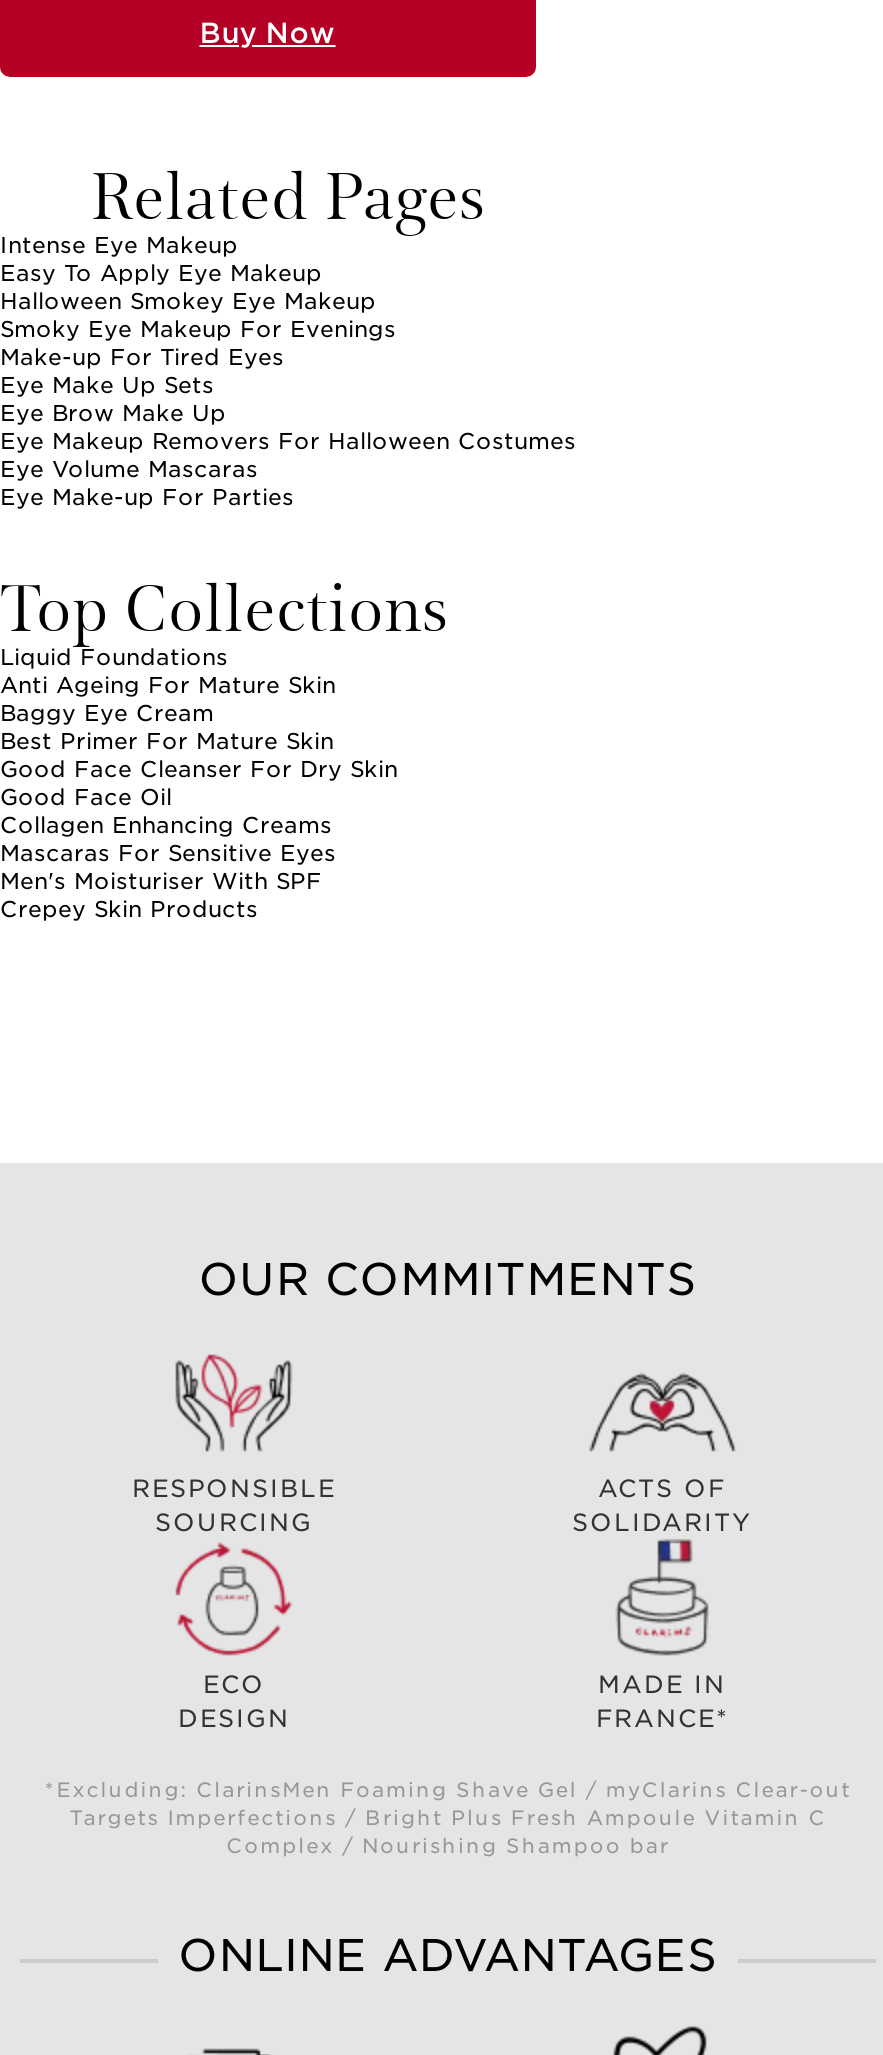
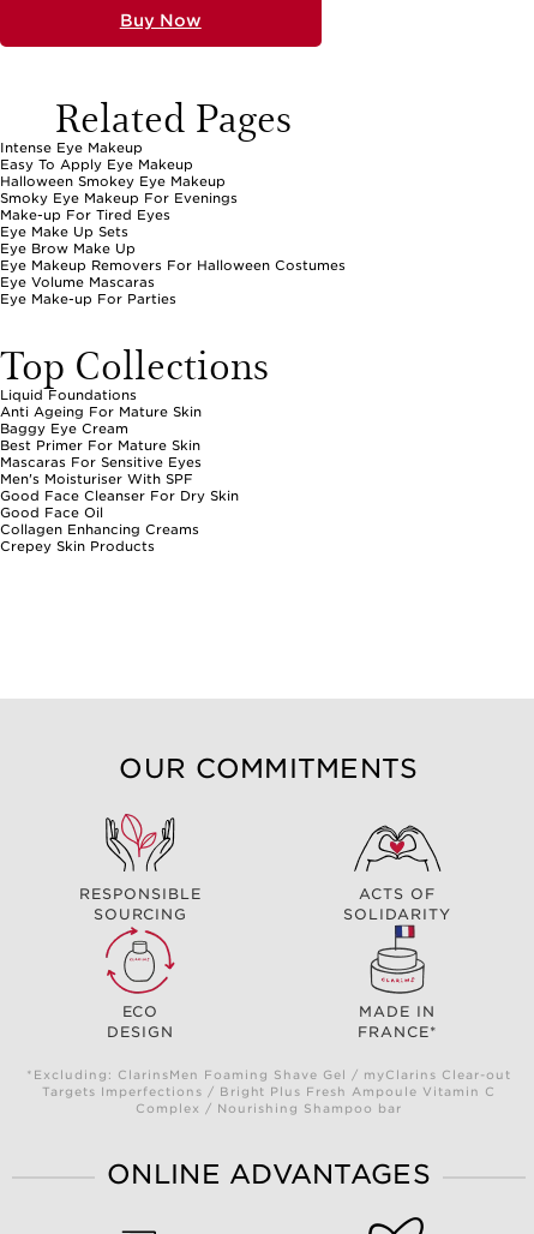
moved [0,755,398,839] -> [0,488,239,538]: Good Face Cleanser For Dry Skin | Good Face Oil | Collagen Enhancing Creams
moved [0,839,336,895] -> [0,454,202,488]: Mascaras For Sensitive Eyes | Men's Moisturiser With SPF

